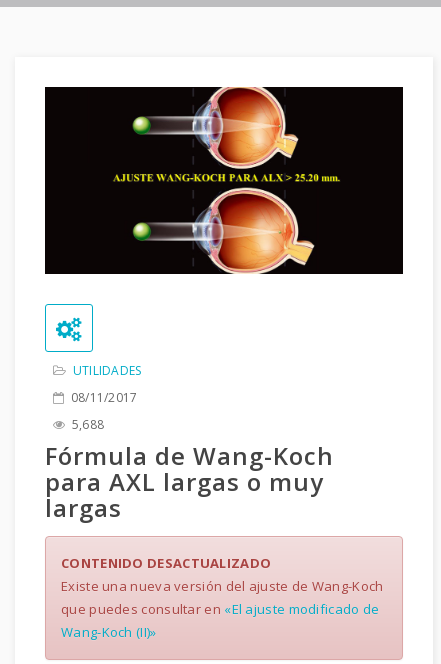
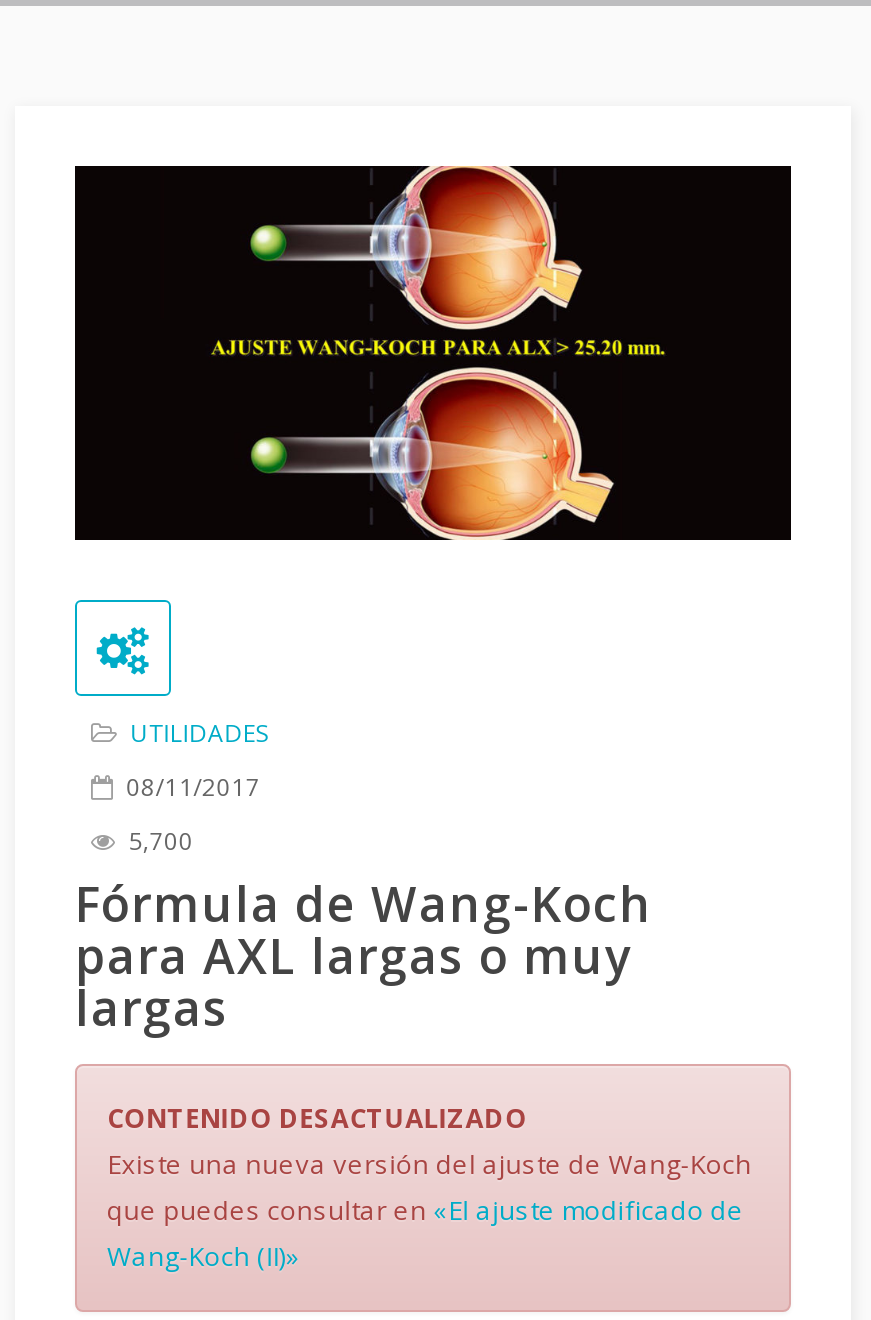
[72,416,104,433] 5,688 -> [128,825,193,859] 5,700

